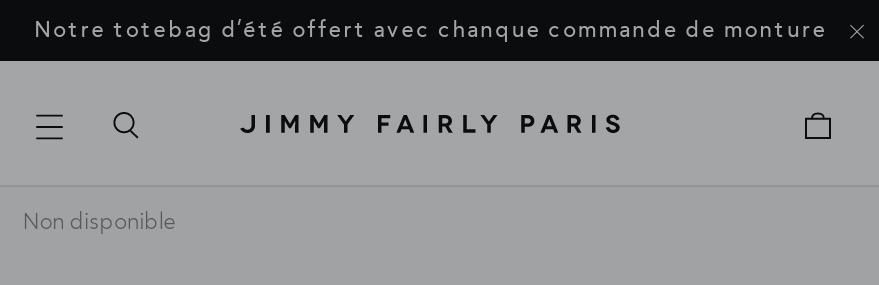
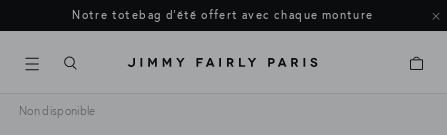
[34,13,828,43] Notre totebag d’été offert avec chanque commande de monture -> [72,7,374,22] Notre totebag d’été offert avec chaque monture

